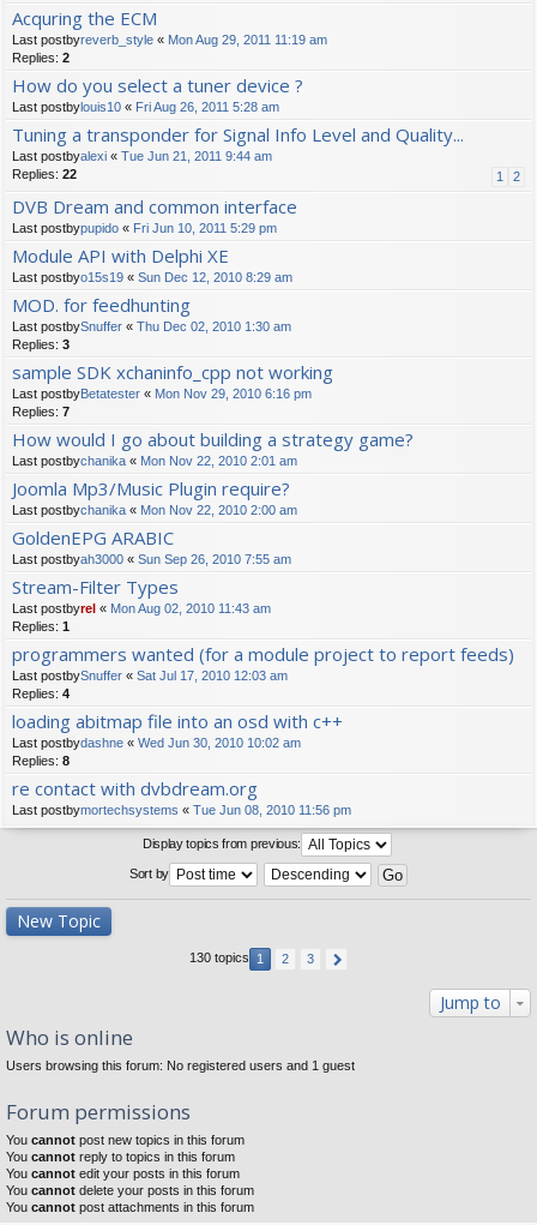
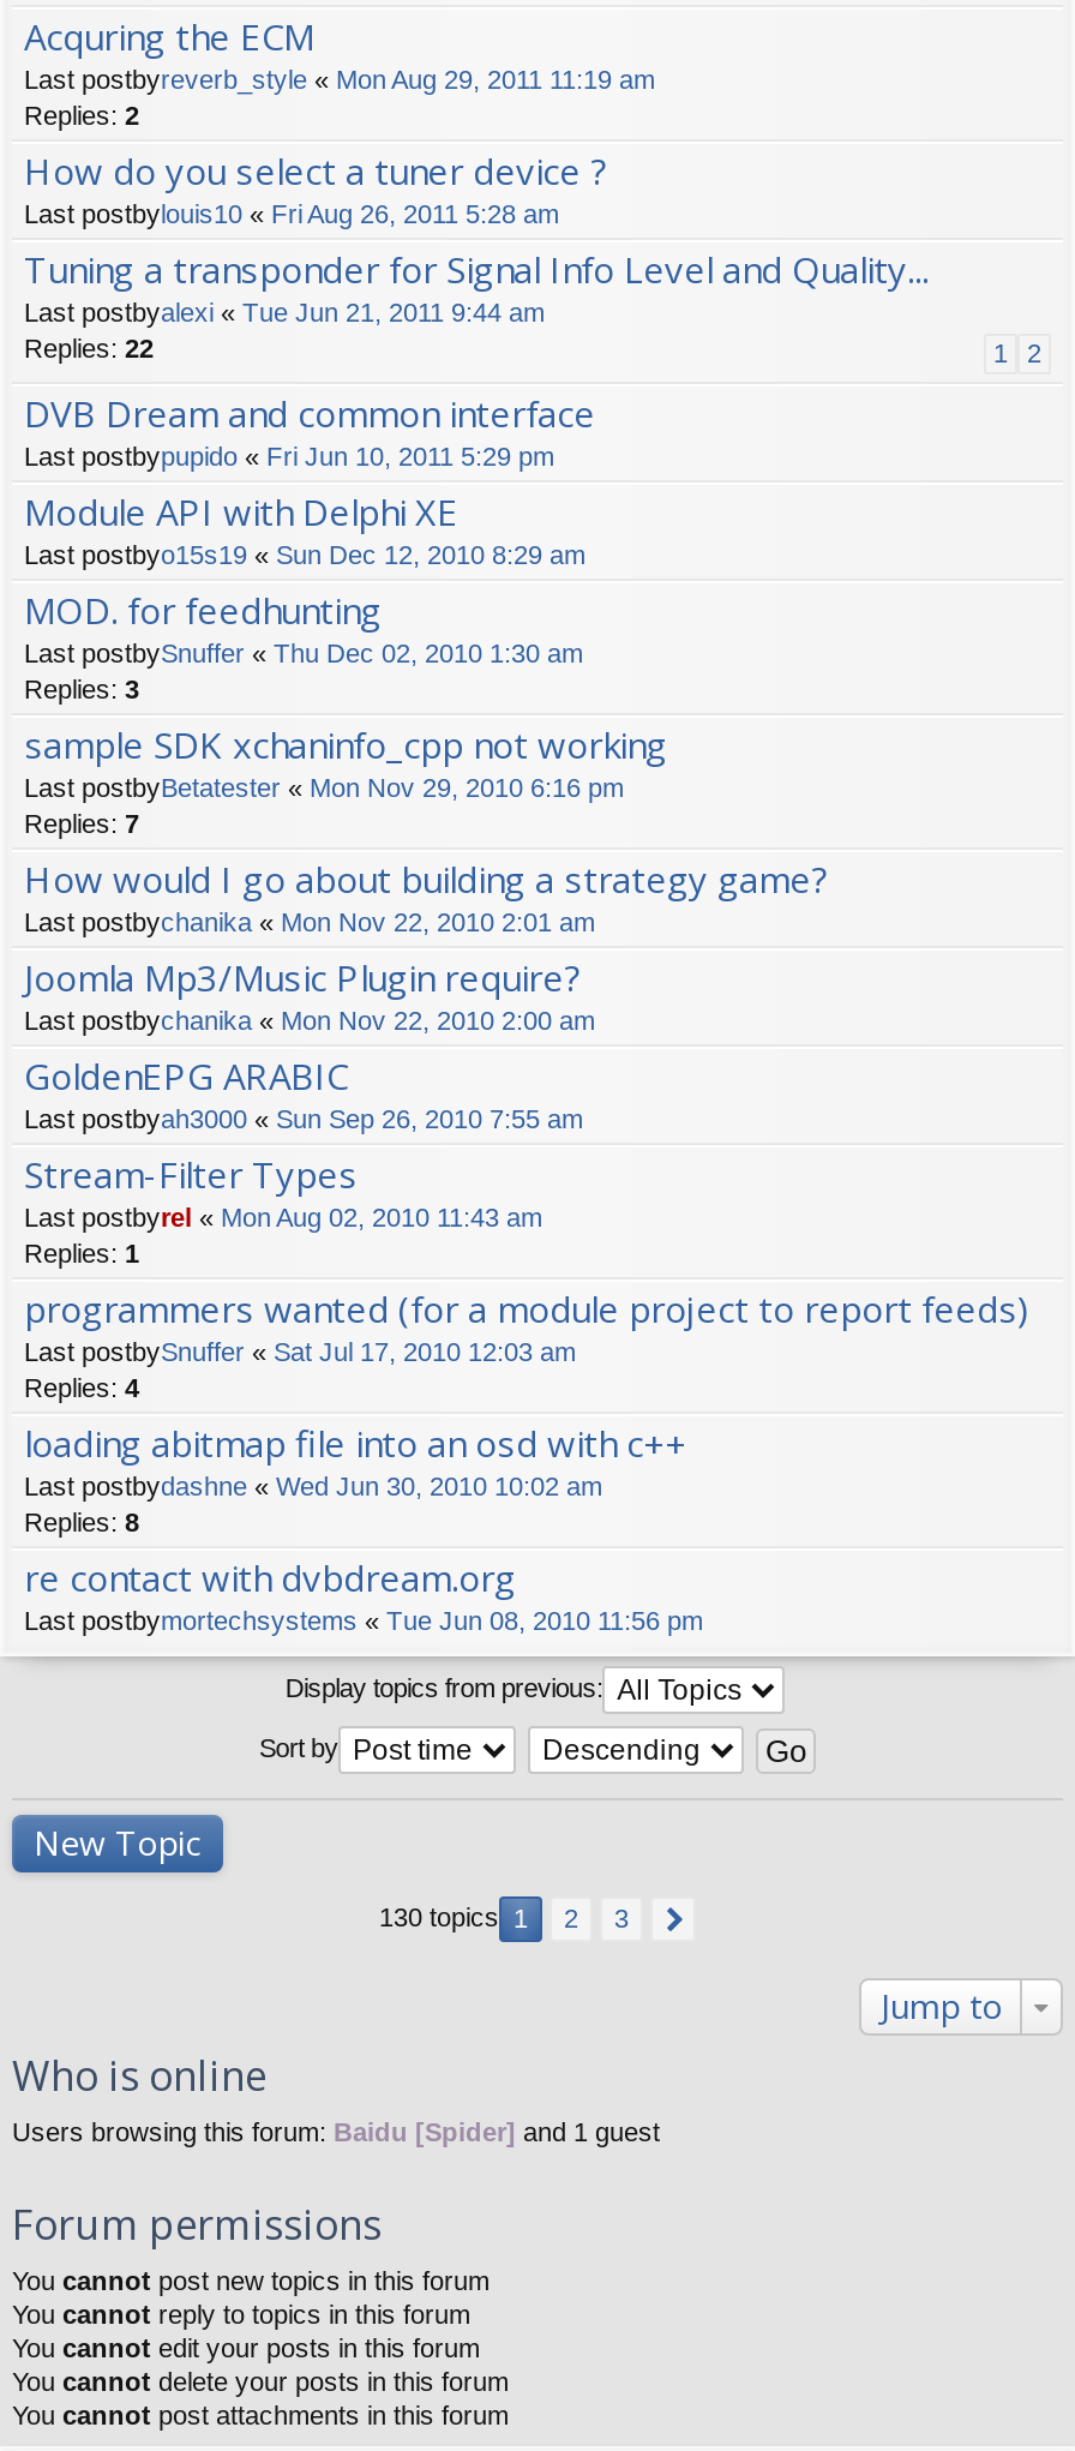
[6,1059,355,1073] Users browsing this forum: No registered users and 1 guest -> [12,2118,660,2147] Users browsing this forum: Baidu [Spider] and 1 guest

